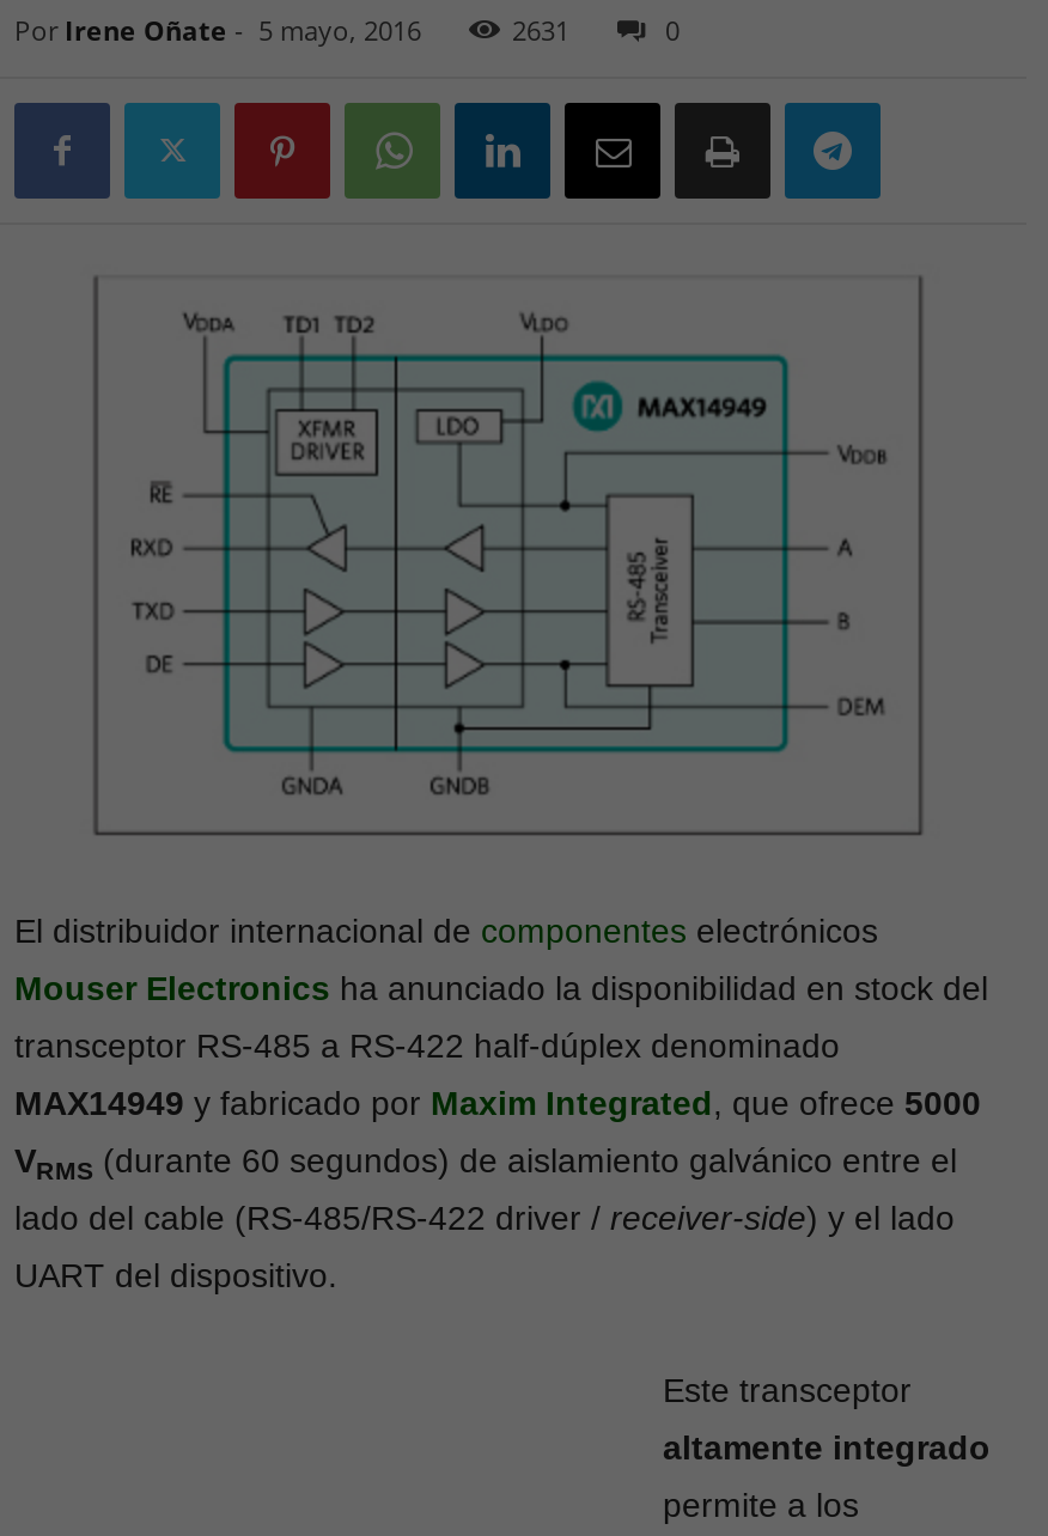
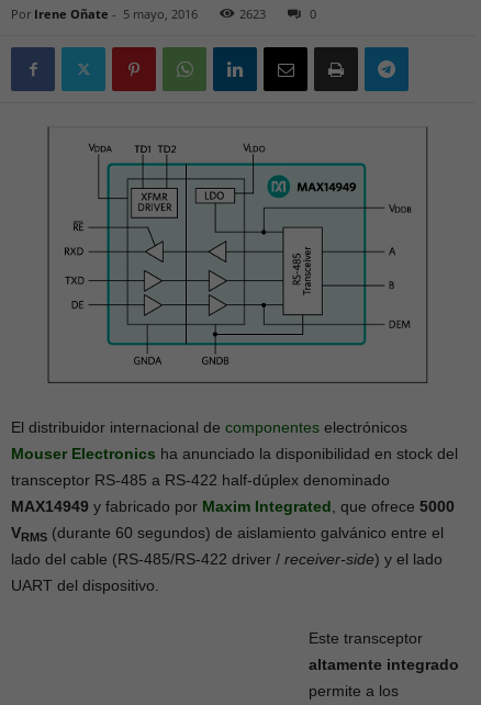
[512,12,569,48] 2631 -> [239,5,266,22] 2623

